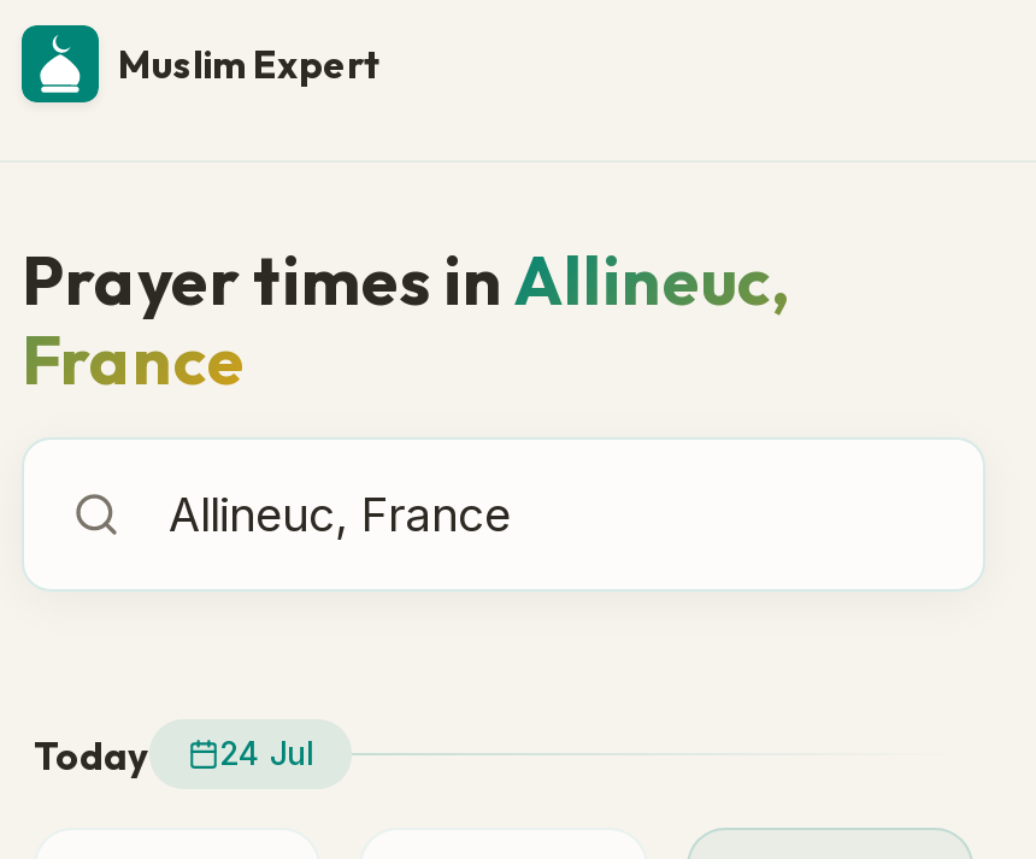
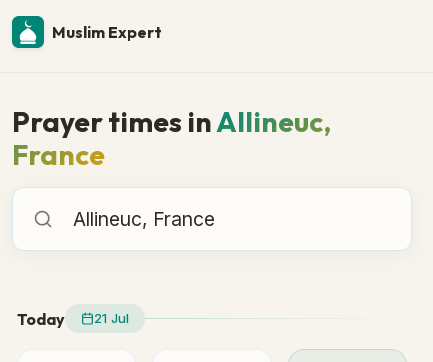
[34,730,313,778] Today 24 Jul -> [17,308,129,328] Today 21 Jul

